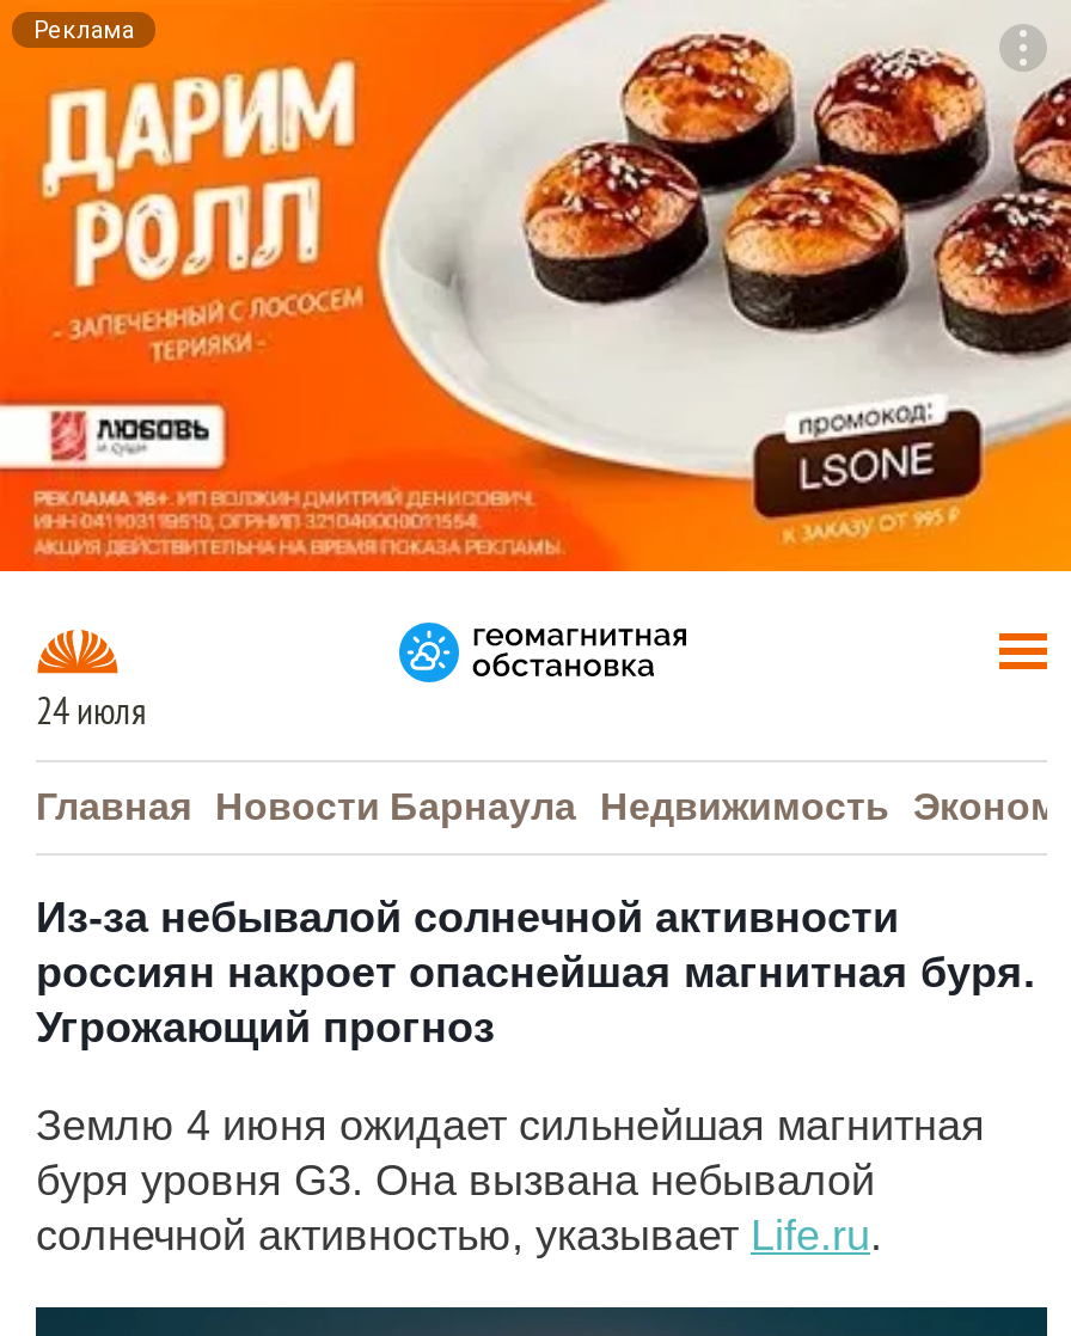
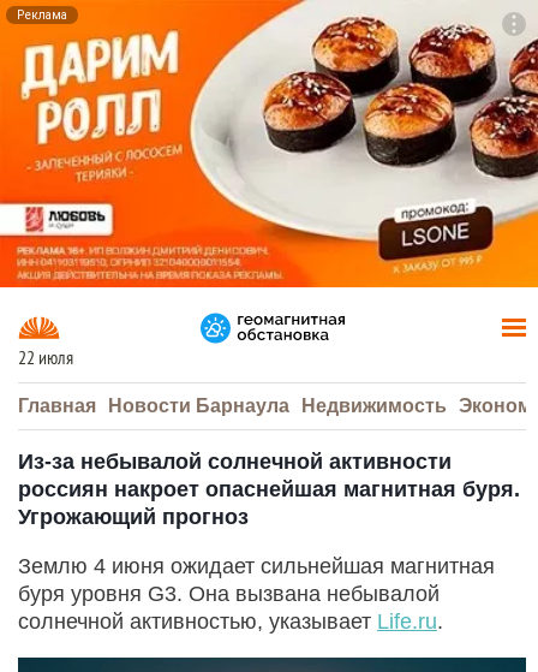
[36,690,146,733] 24 июля -> [18,347,73,369] 22 июля

